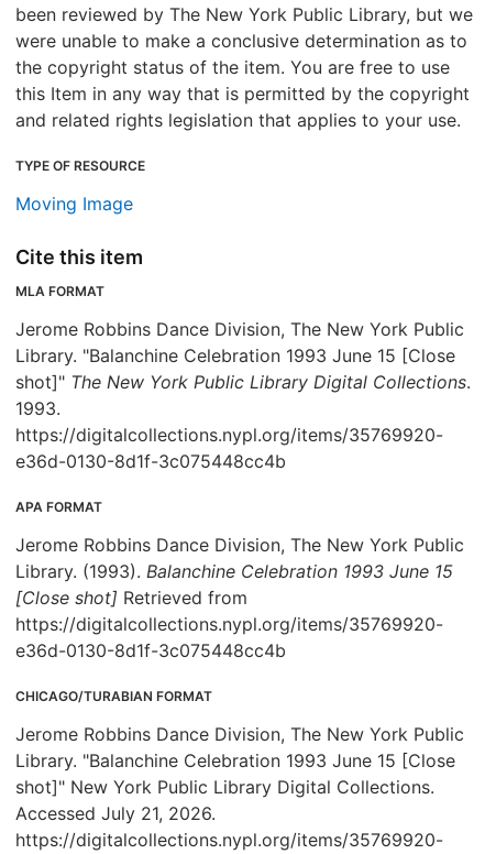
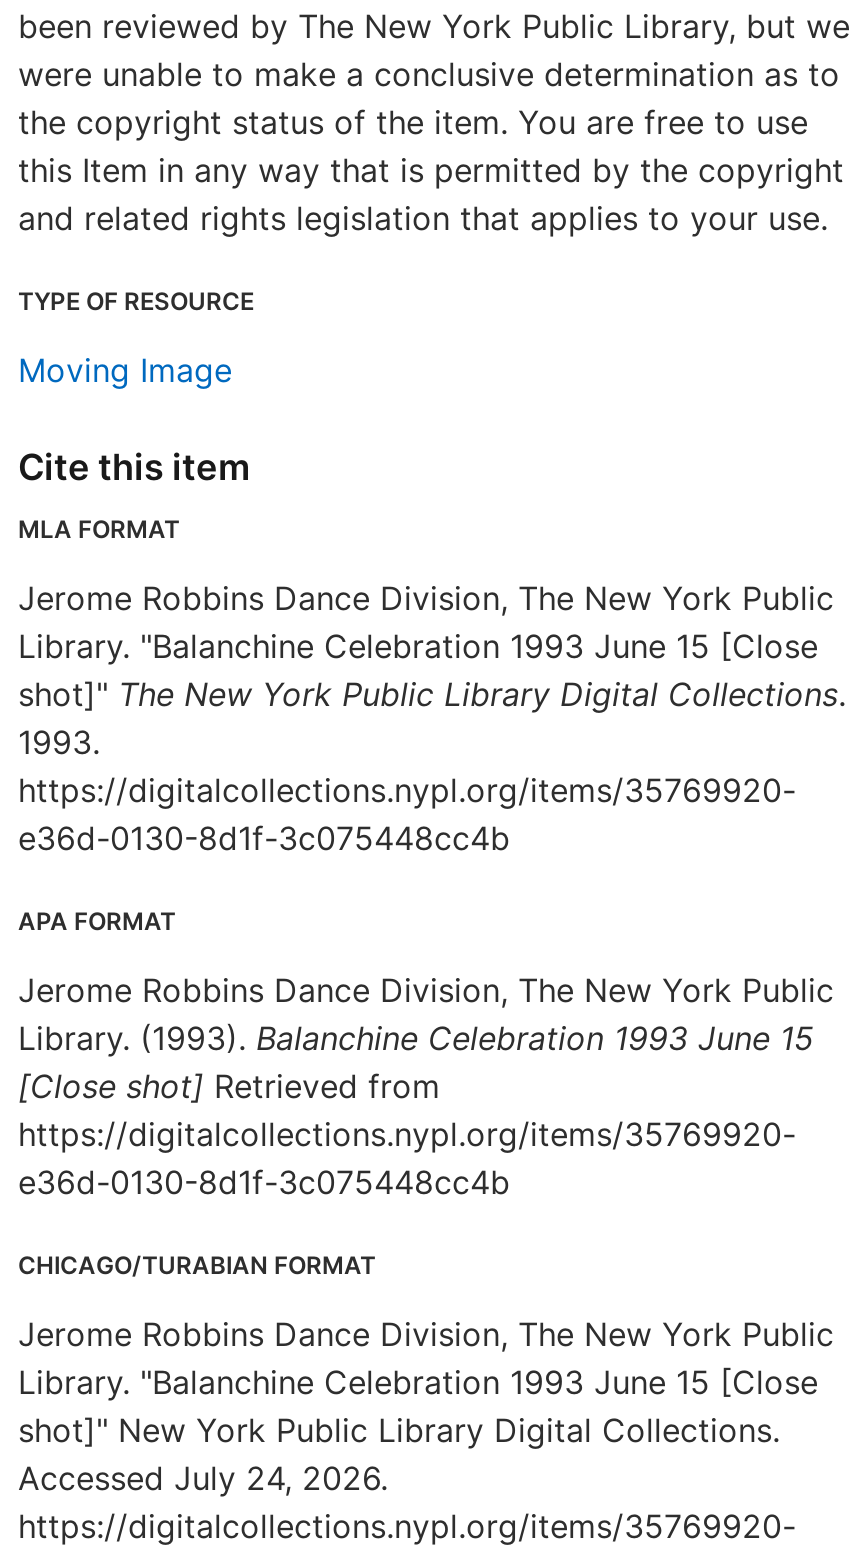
[15,802,216,824] Accessed July 21, 2026. -> [18,1458,388,1498] Accessed July 24, 2026.

